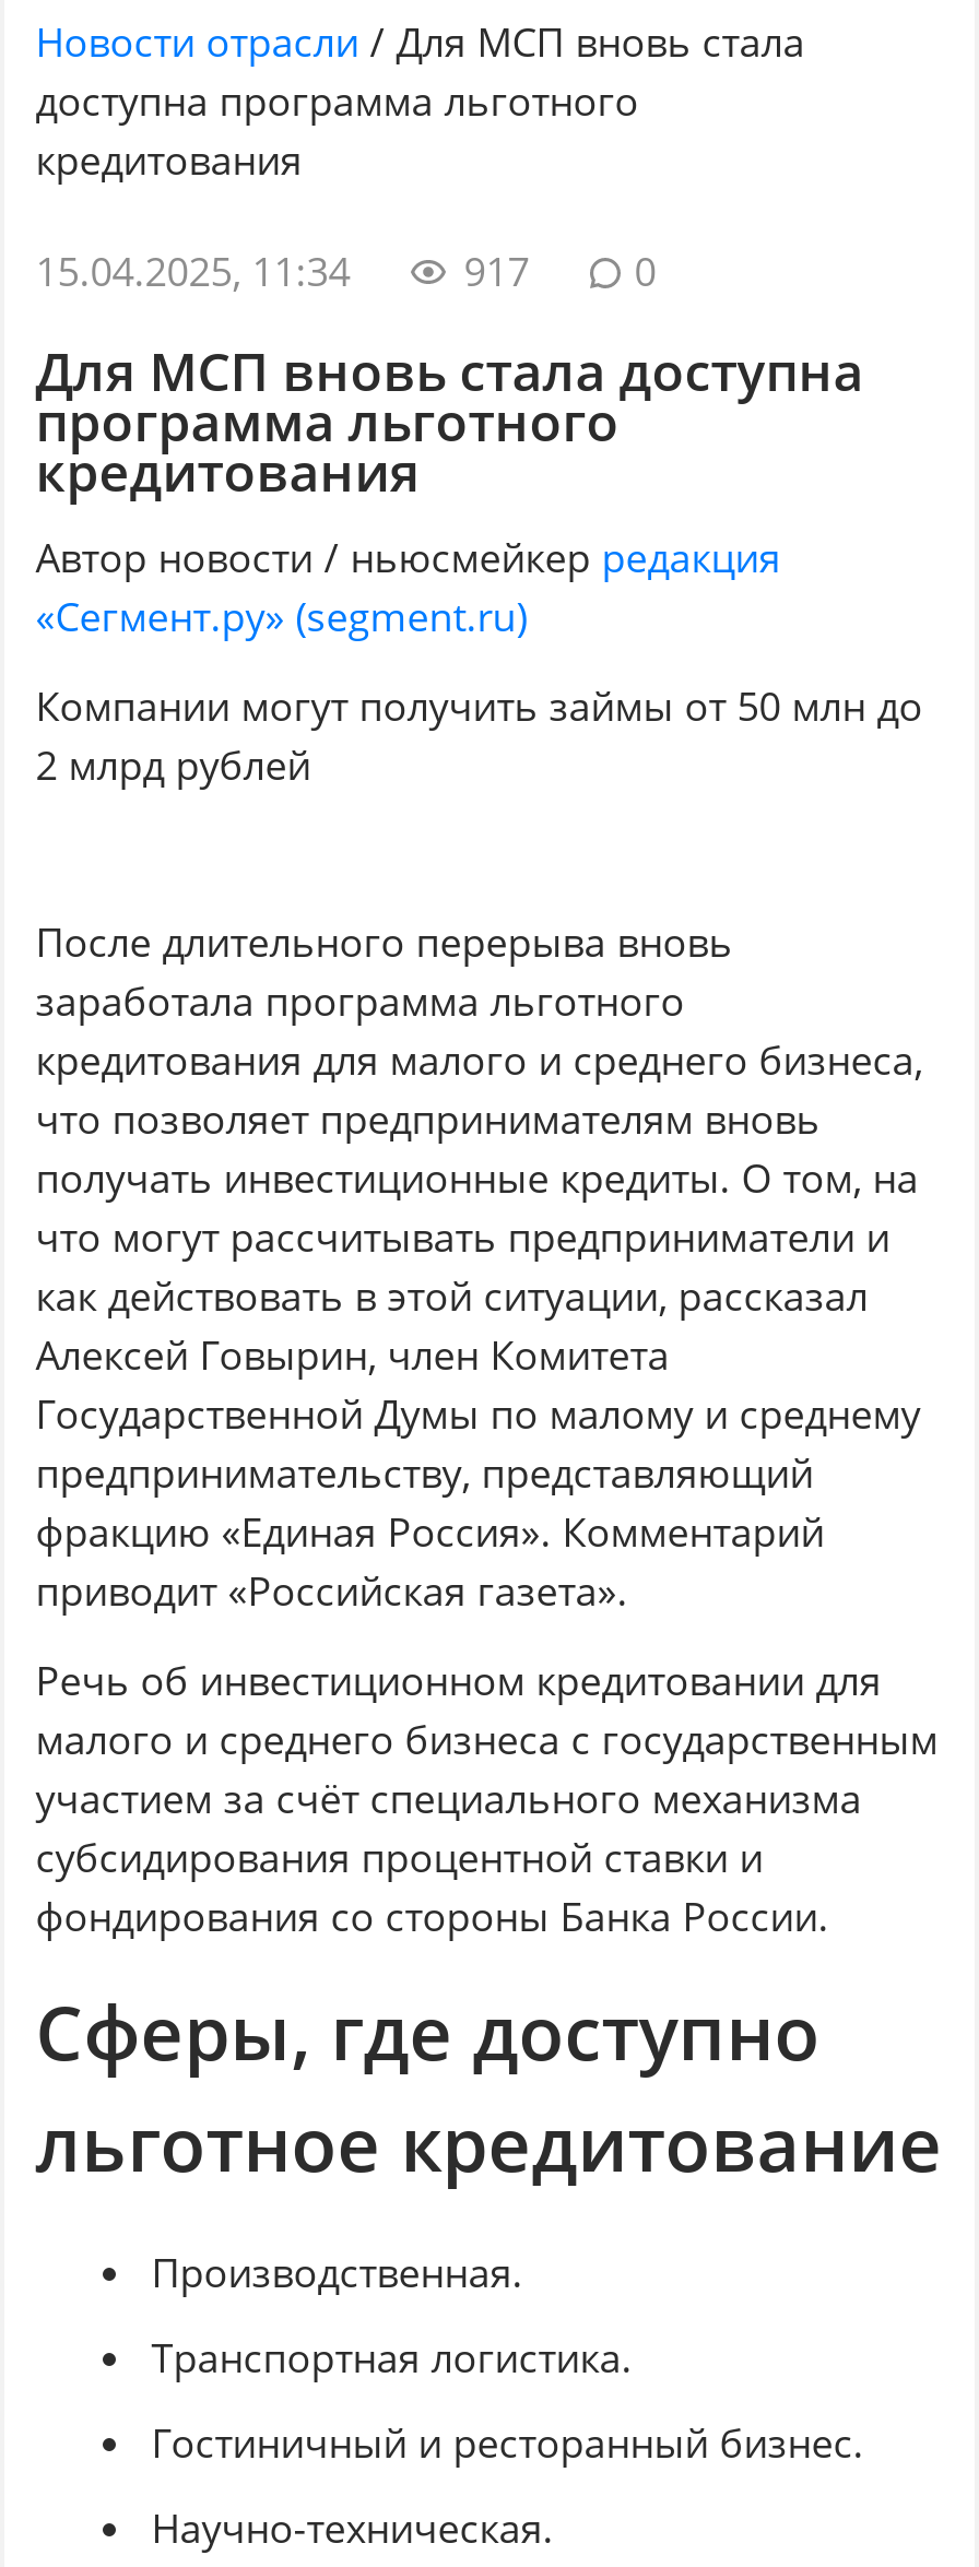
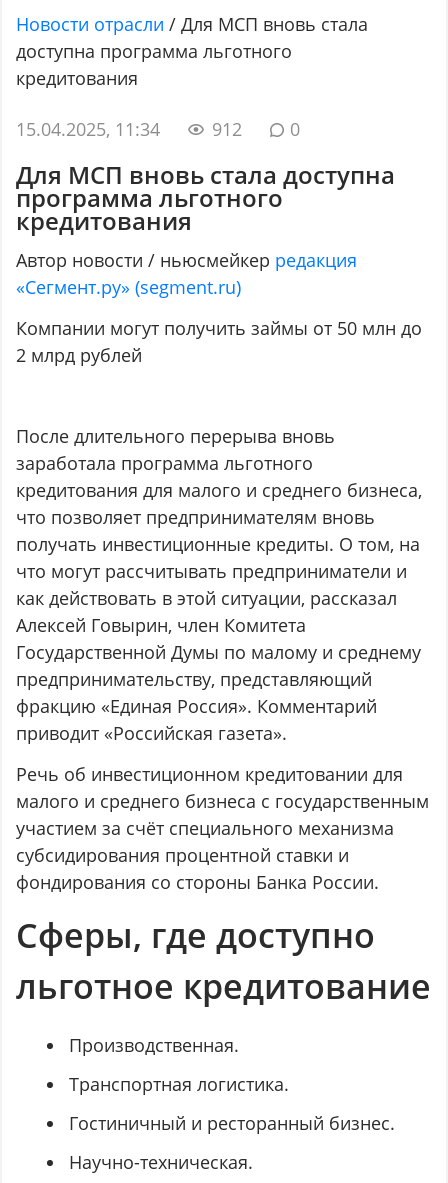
[464,246,656,298] 917 0 -> [212,117,300,141] 912 0

